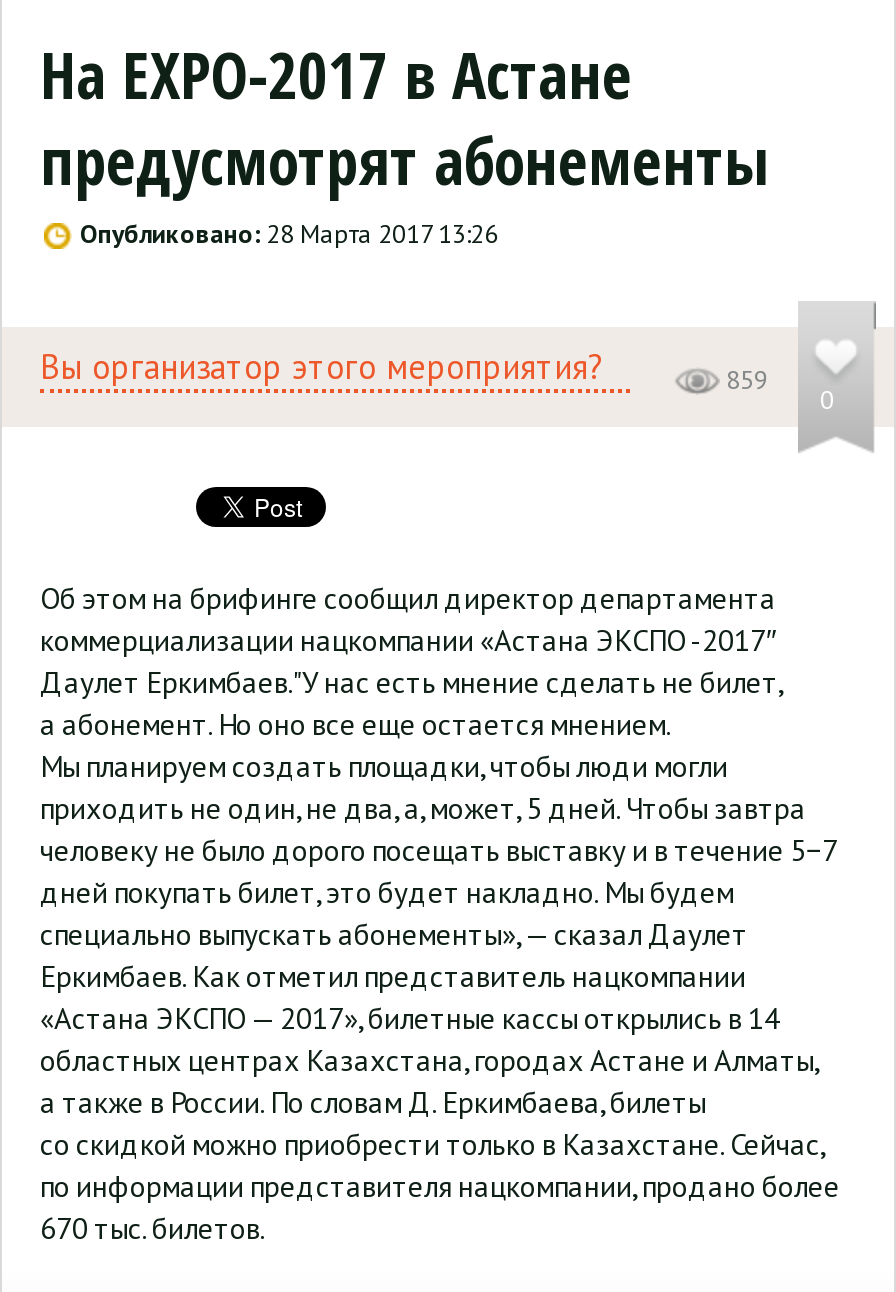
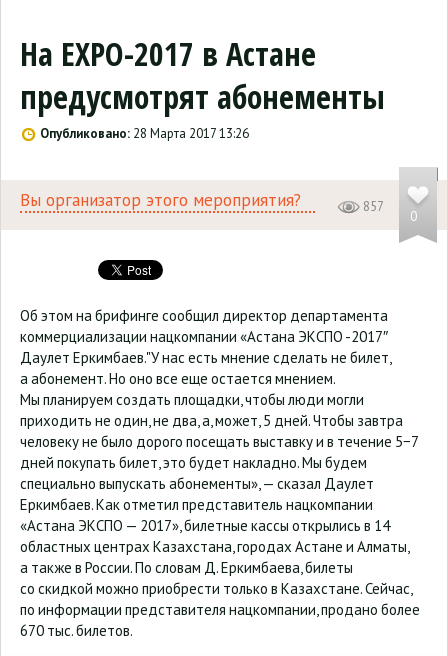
[726,363,768,397] 859 -> [363,198,384,215] 857

